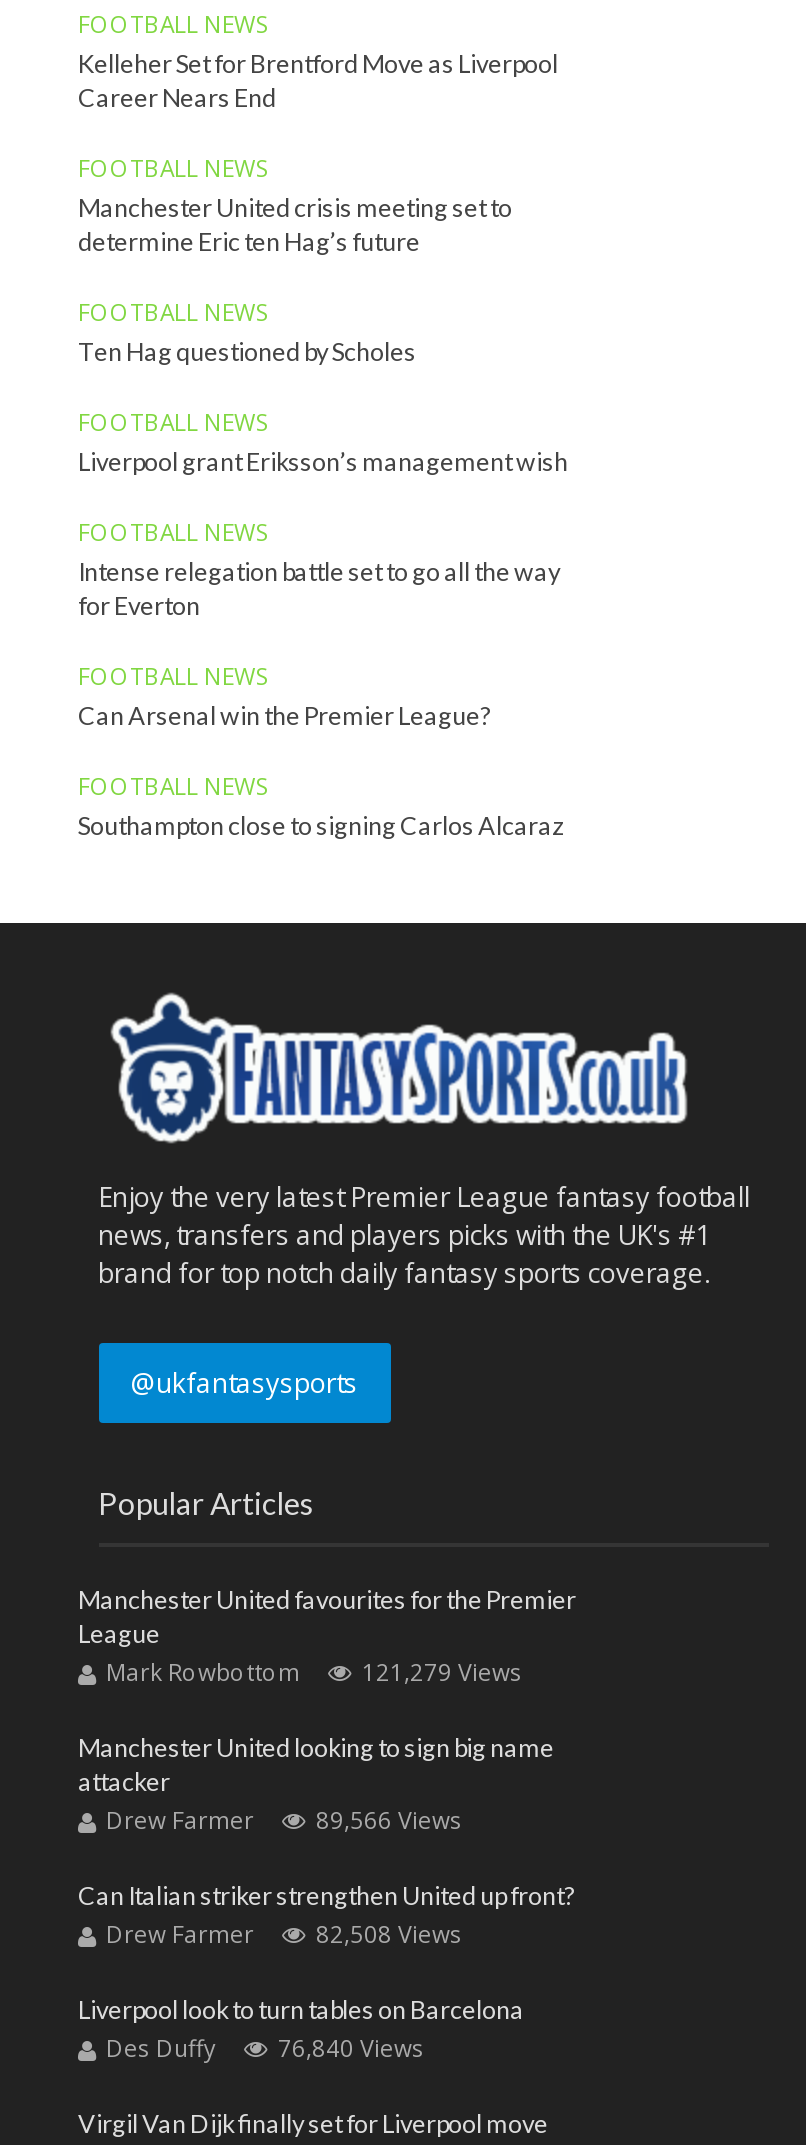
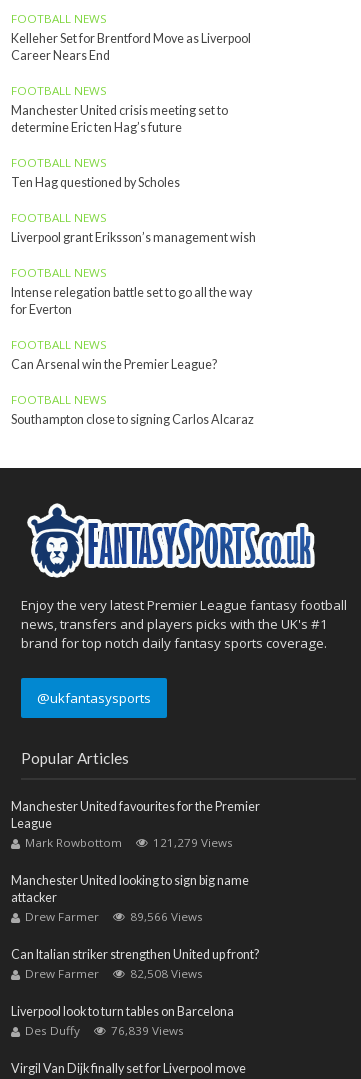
[278,2034,424,2064] 76,840 Views -> [110,1023,183,1038] 76,839 Views

